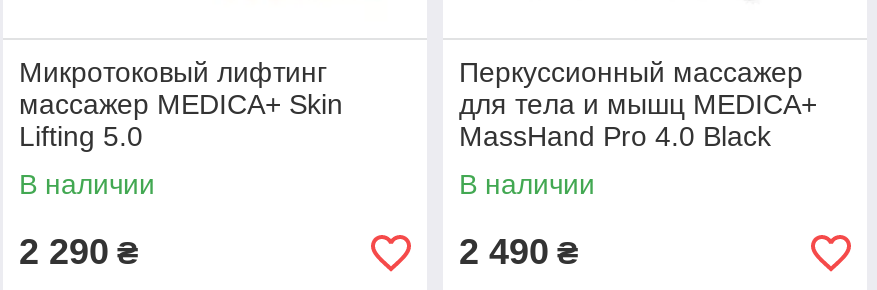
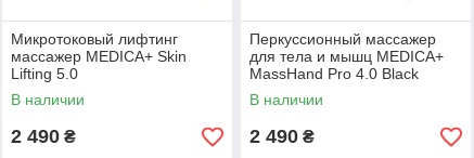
[19,232,139,272] 2 290 ₴ -> [11,126,76,147] 2 490 ₴

